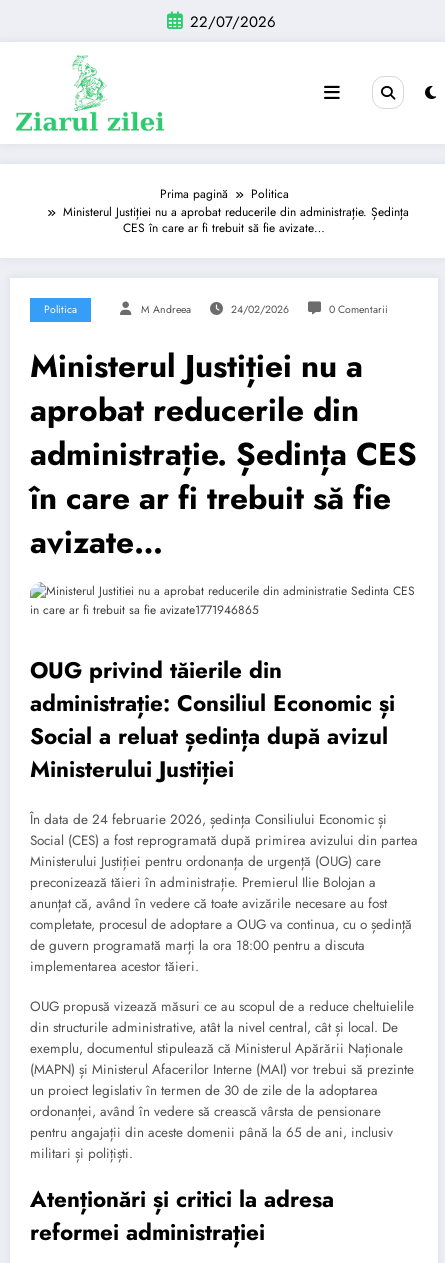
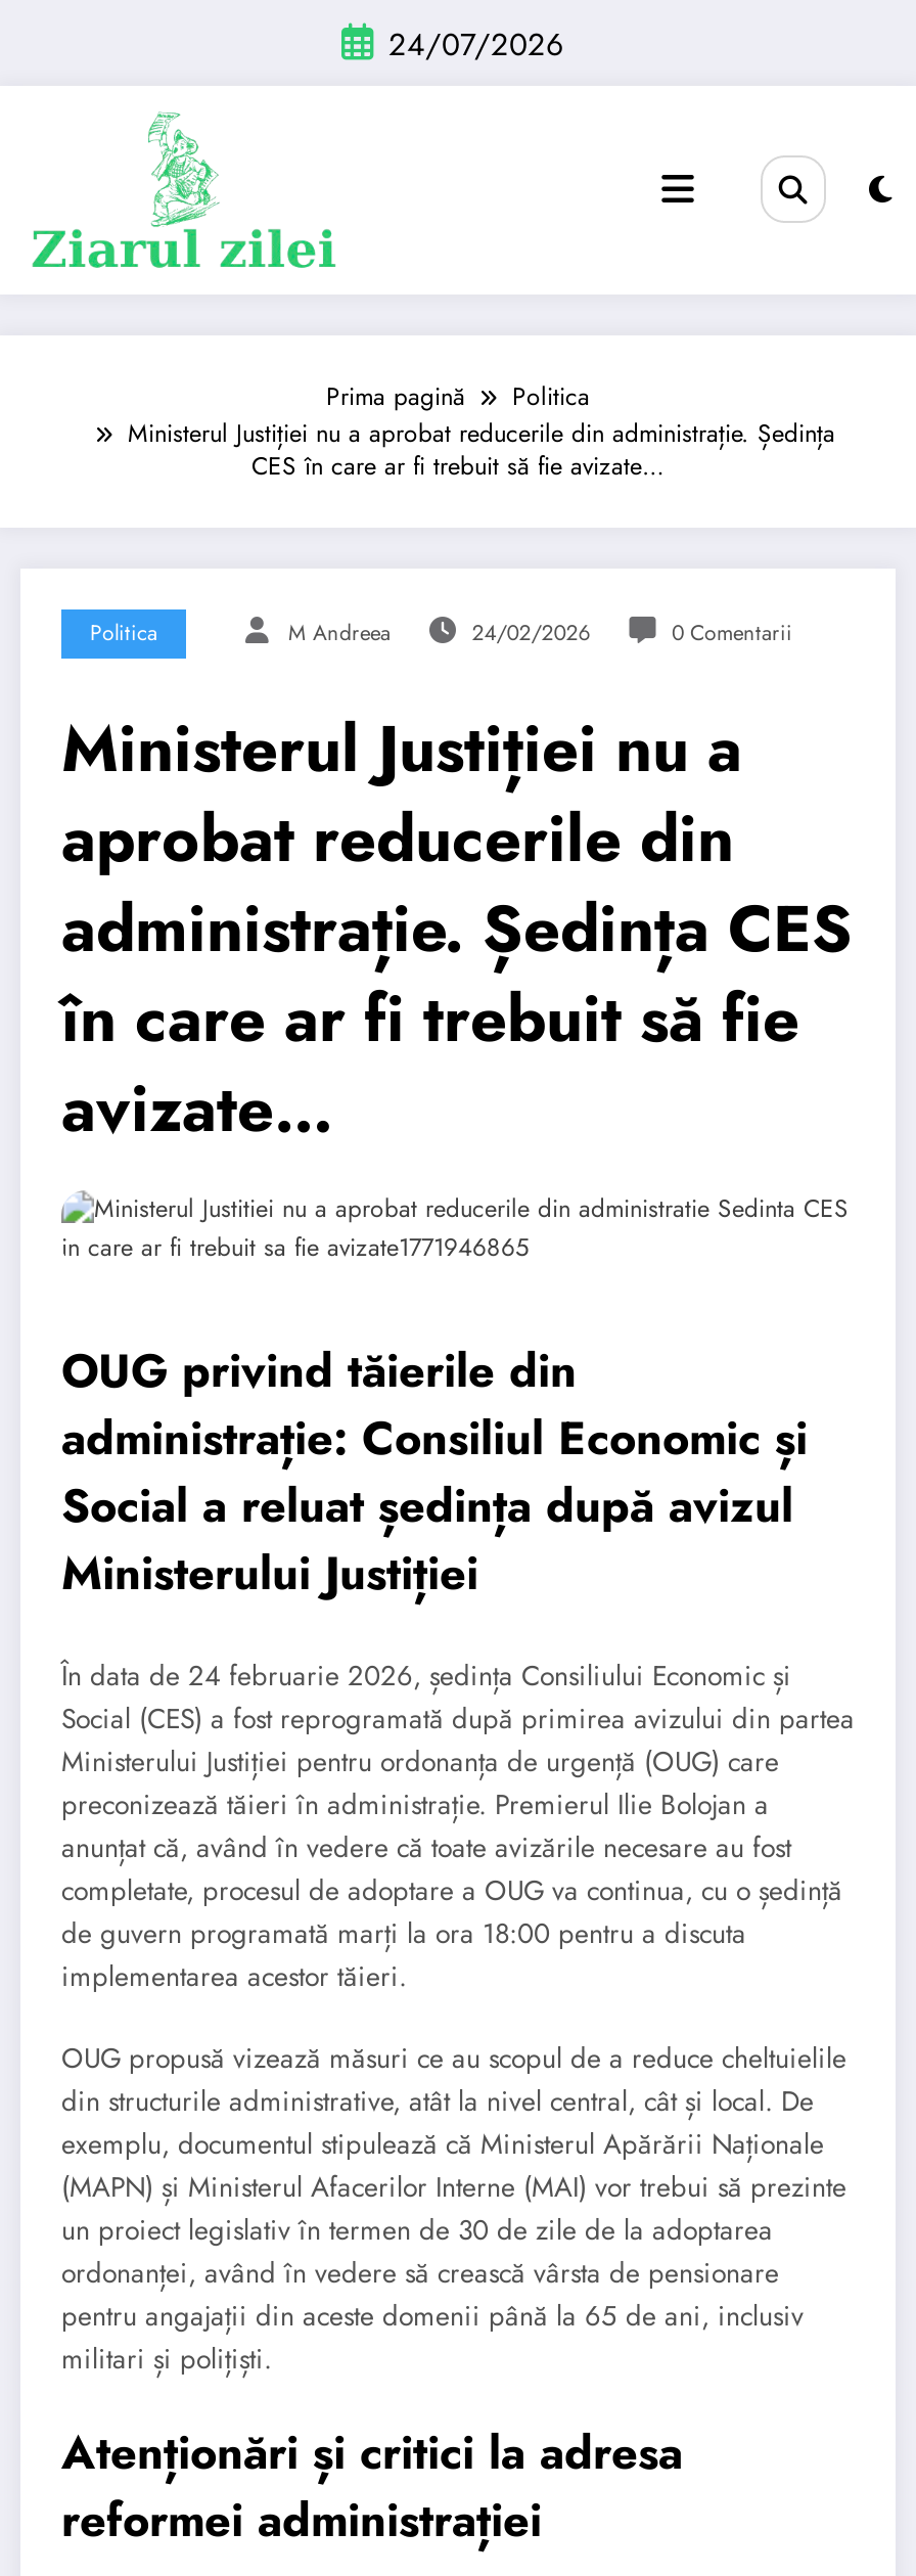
[190,11,276,33] 22/07/2026 -> [388,22,564,67] 24/07/2026

